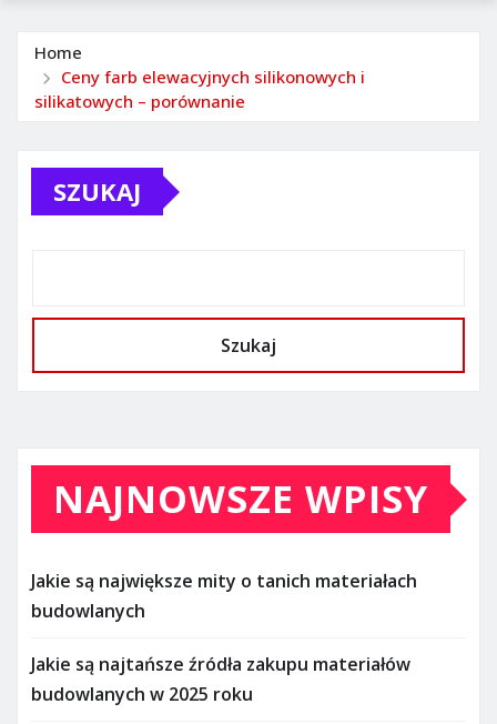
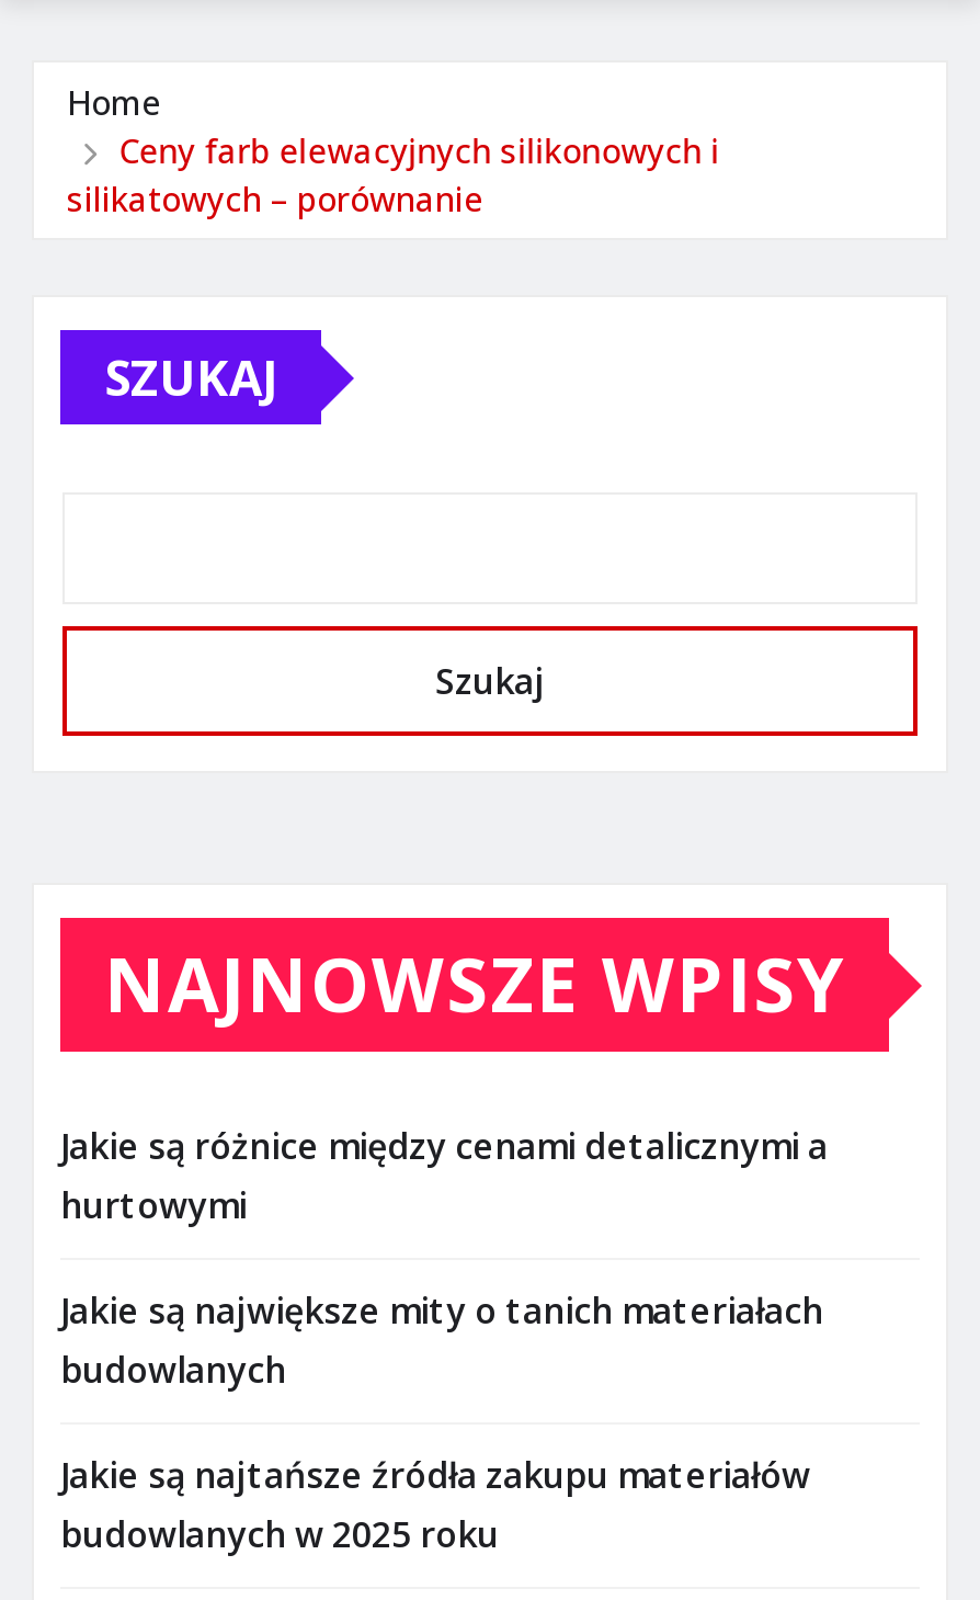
none -> [60,1123,828,1230] Jakie są różnice między cenami detalicznymi a | hurtowymi

